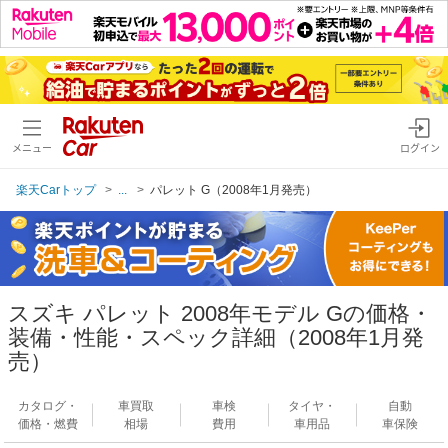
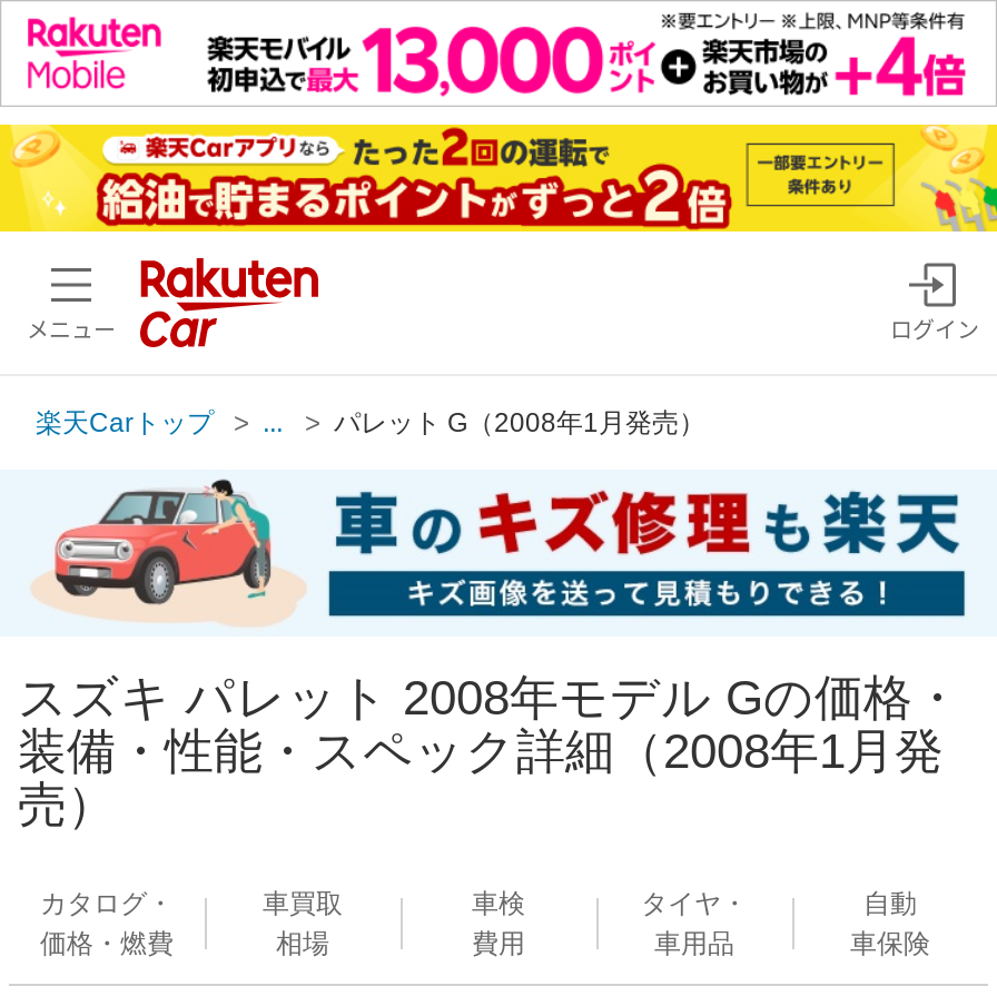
[3,210,445,287] [image] -> [7,470,990,637] [image]

